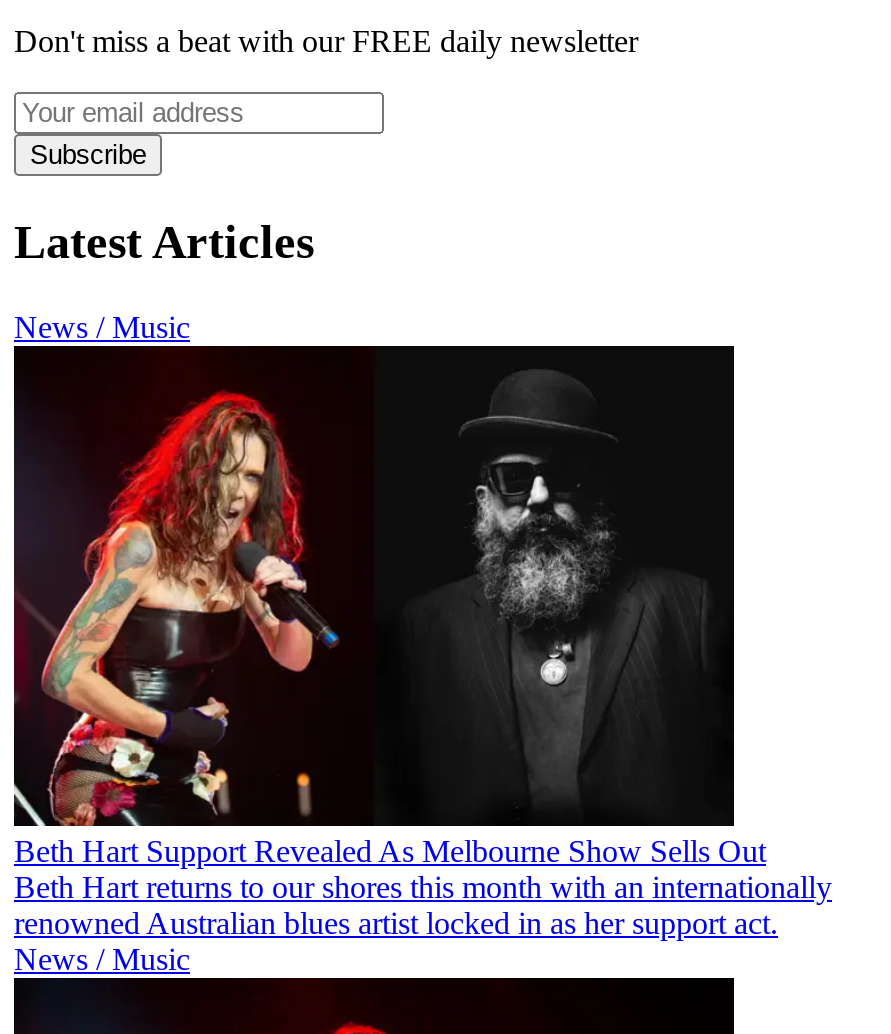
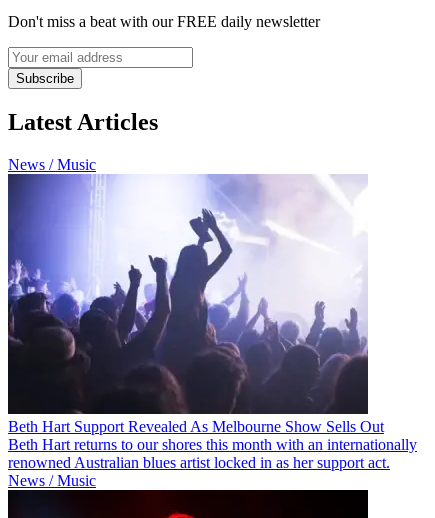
[12,344,736,828] [image] -> [7,174,369,415] [image]

